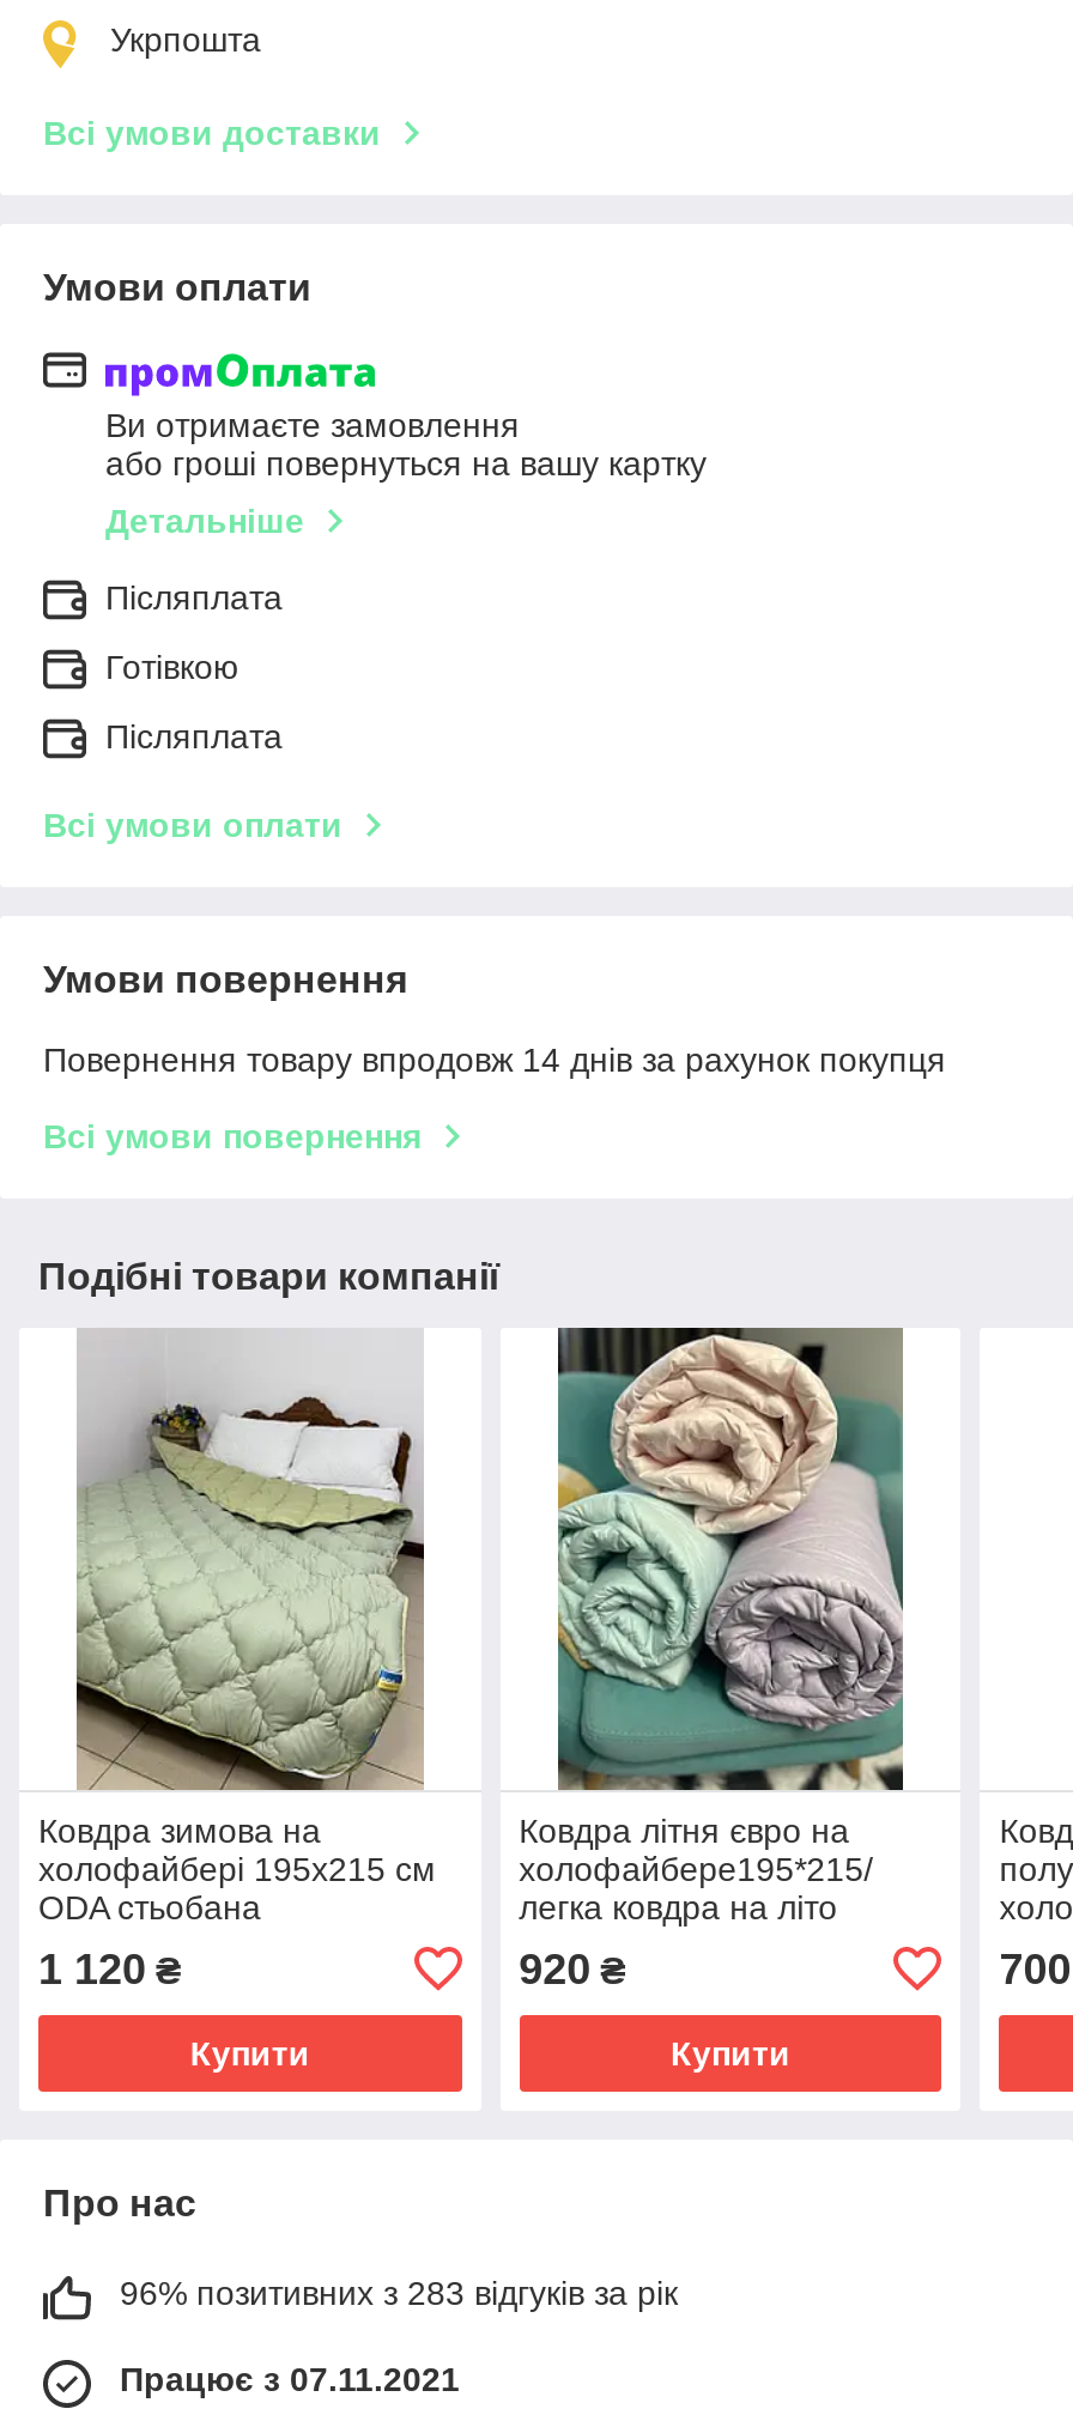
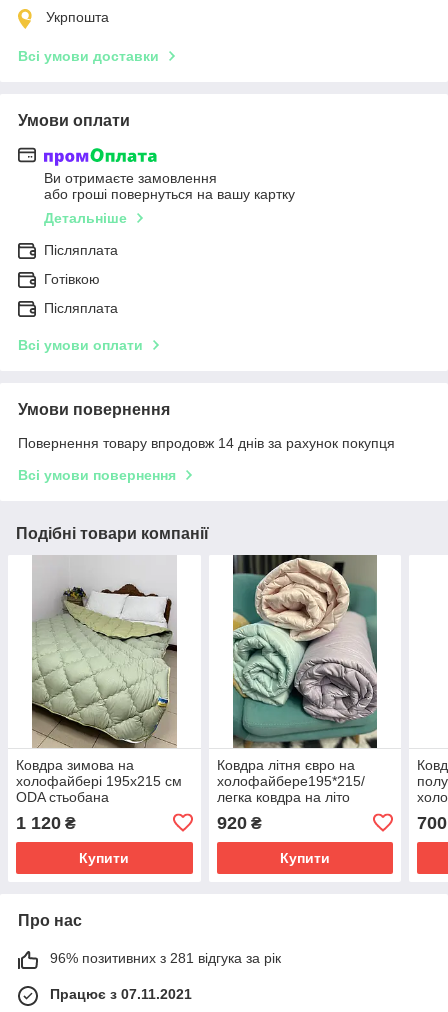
[120,2273,678,2312] 96% позитивних з 283 відгуків за рік -> [50,950,281,966] 96% позитивних з 281 відгука за рік

